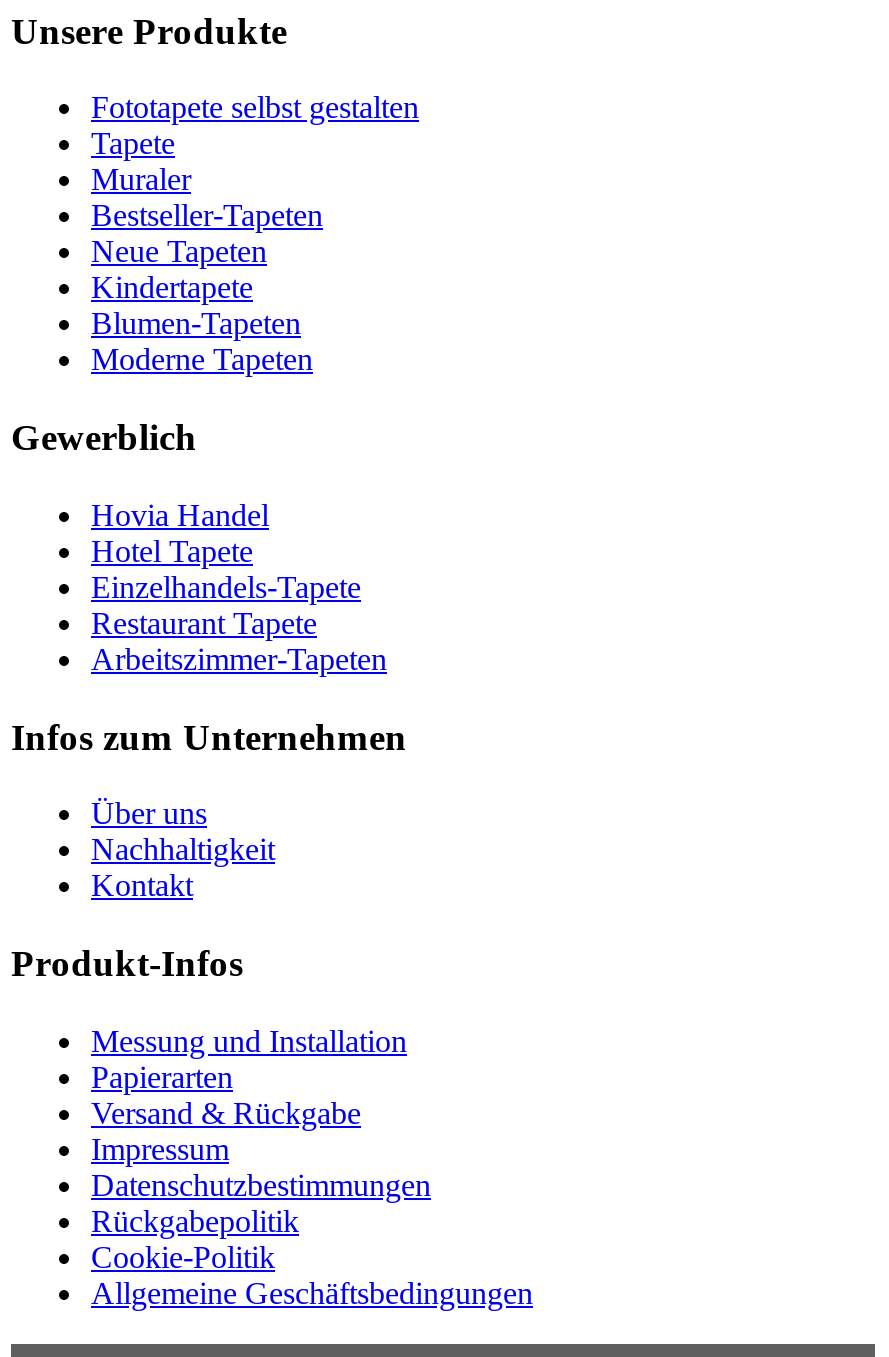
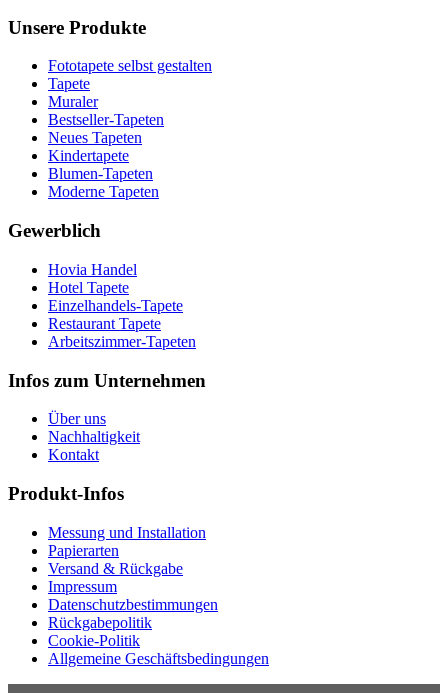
[91,235,267,269] Neue Tapeten -> [48,129,142,146] Neues Tapeten

